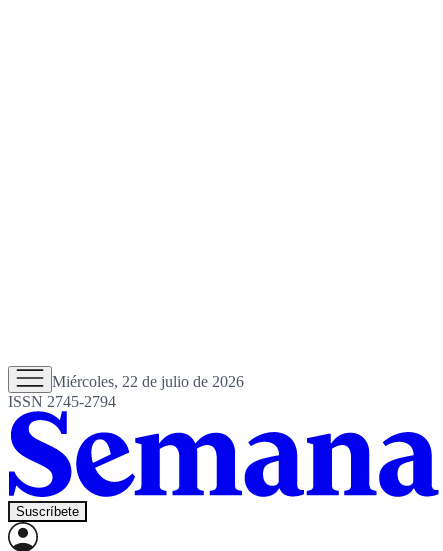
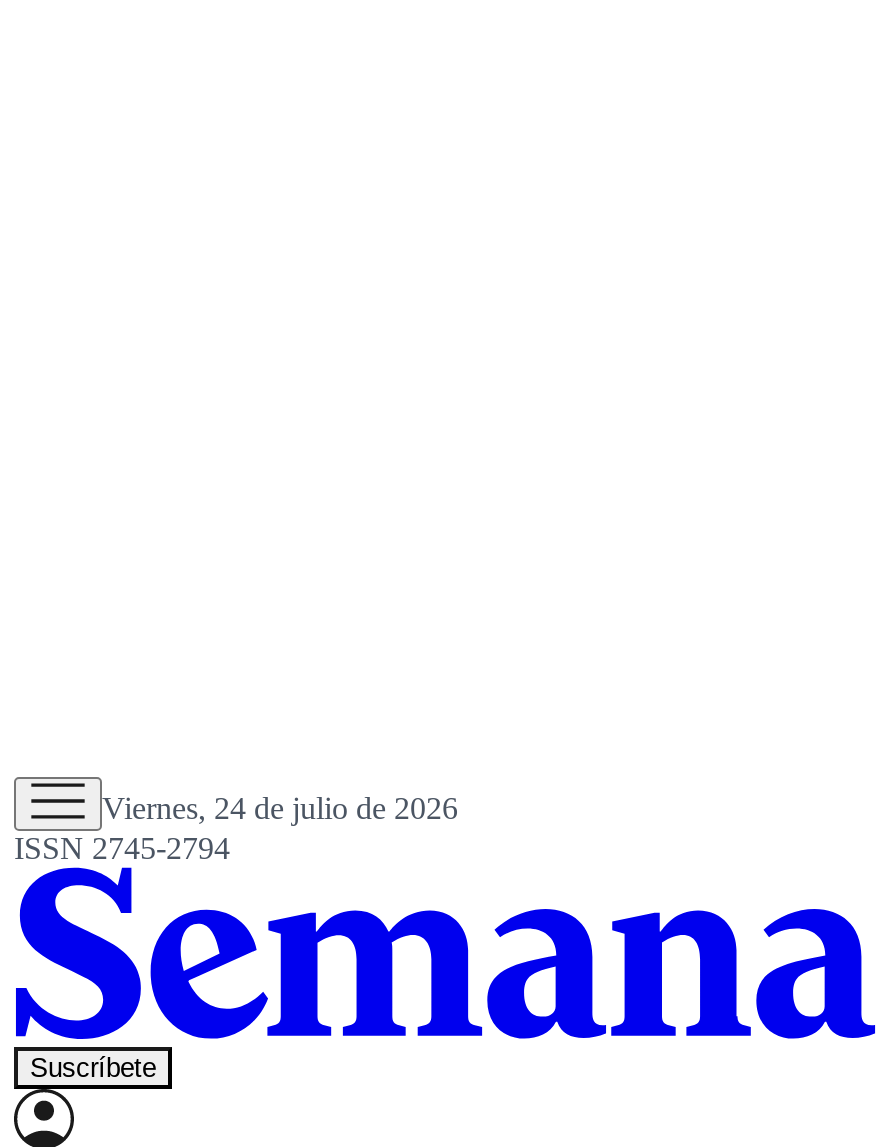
[52,373,244,390] Miércoles, 22 de julio de 2026 -> [102,791,458,825] Viernes, 24 de julio de 2026

